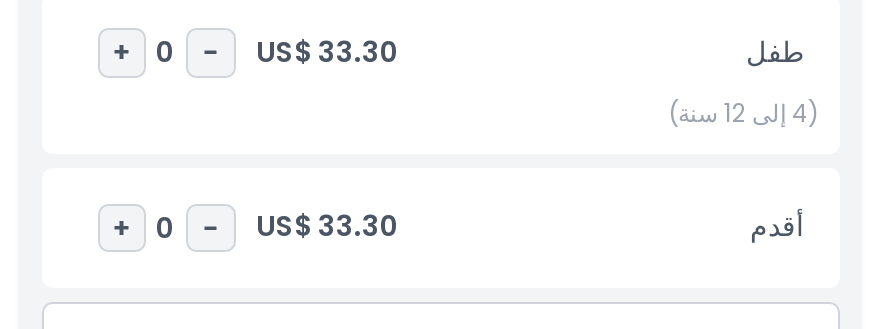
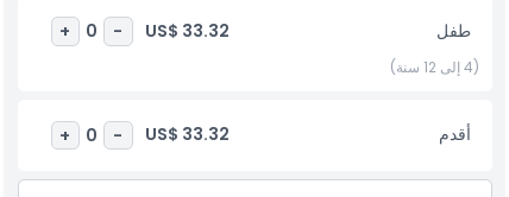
[256,32,400,72] US$ 33.30 -> [145,19,230,42] US$ 33.32
[256,206,400,246] US$ 33.30 -> [145,122,230,146] US$ 33.32

